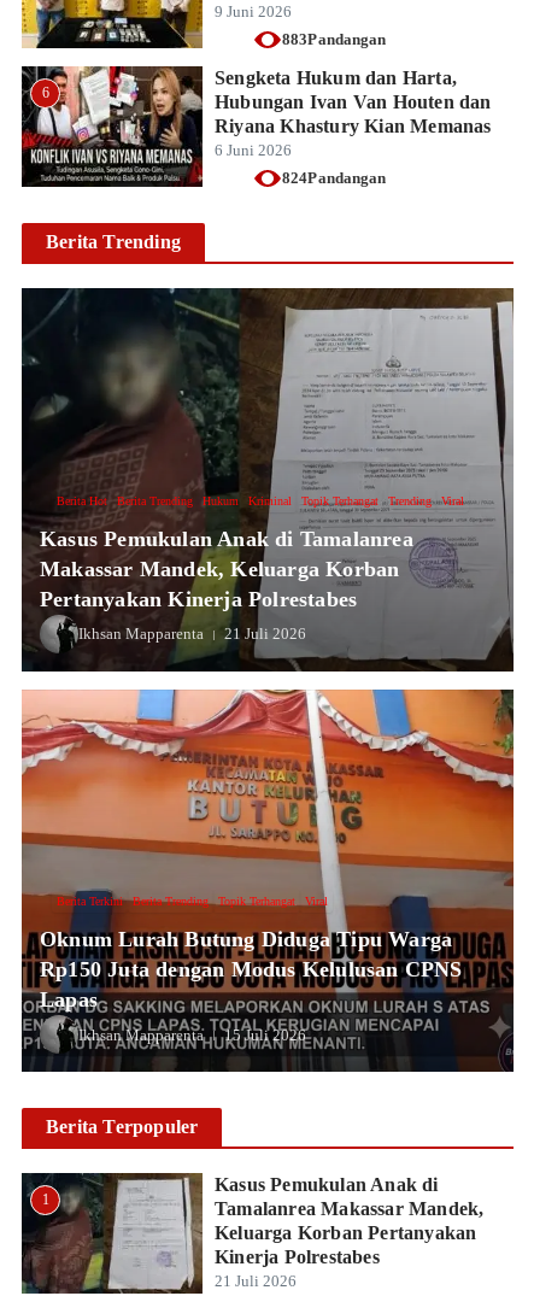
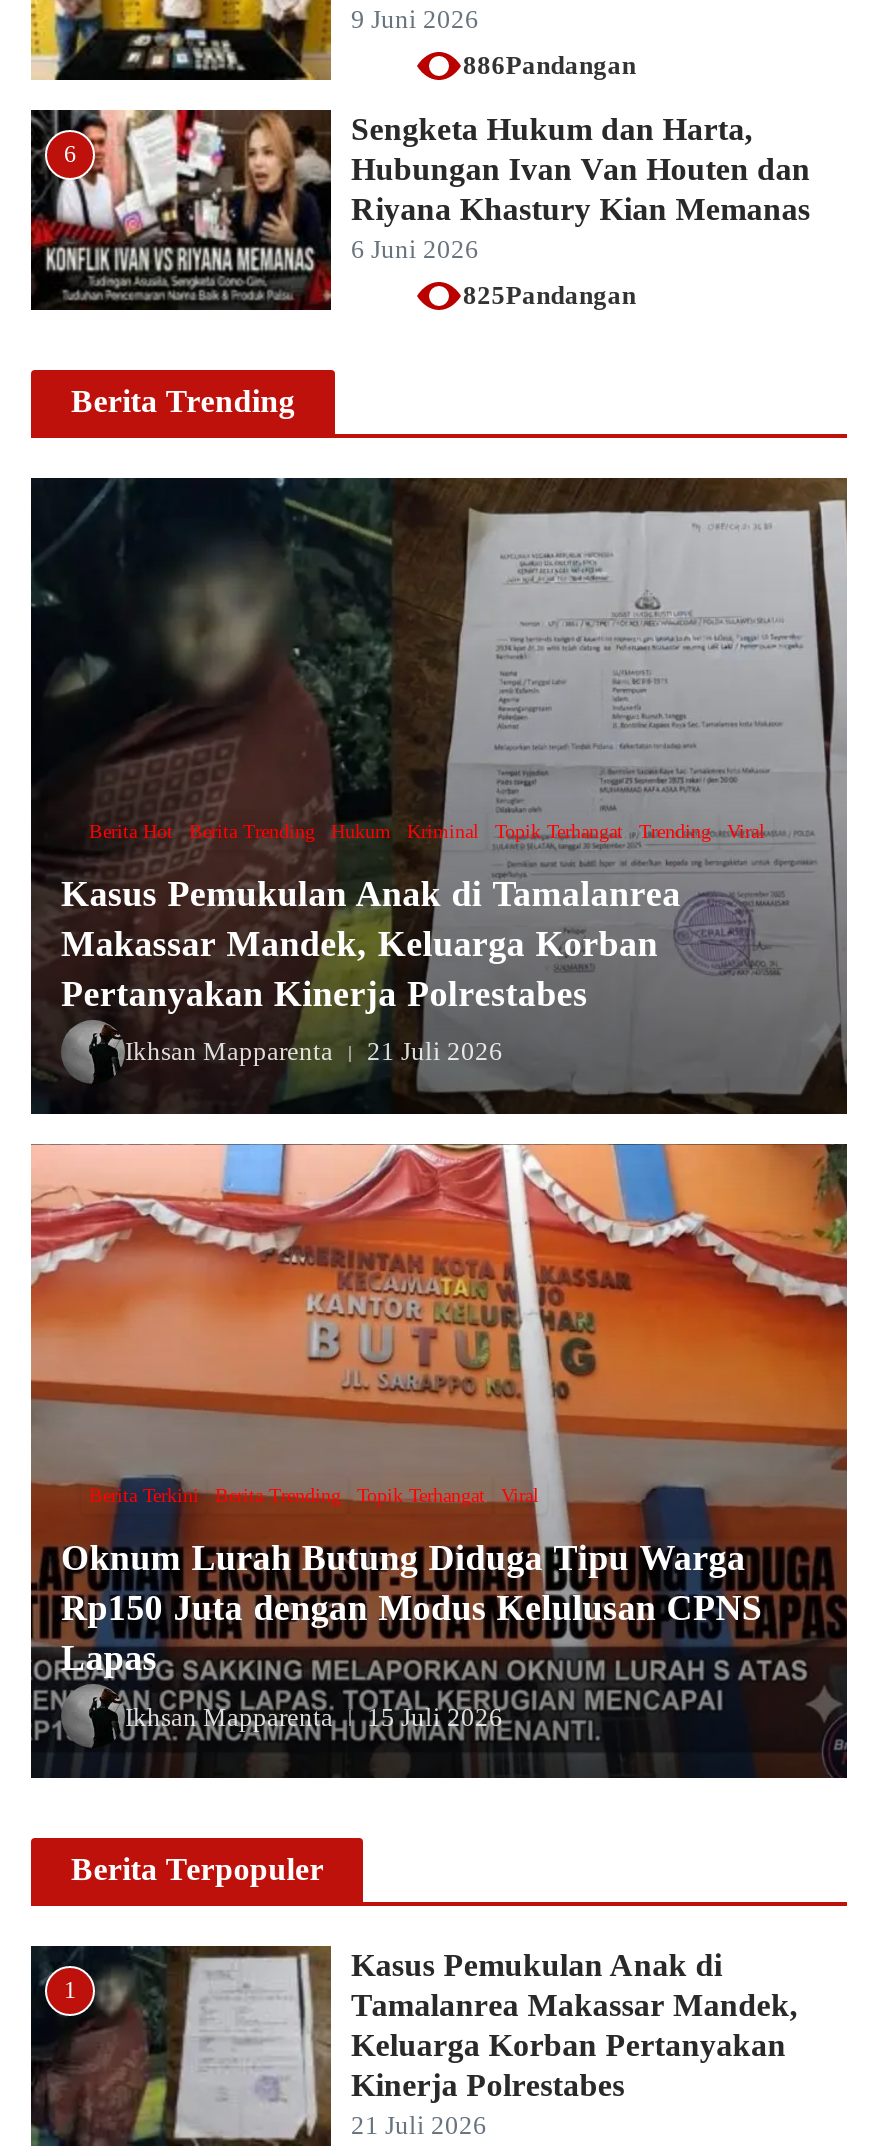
[282,31,386,48] 883Pandangan -> [463,52,636,80] 886Pandangan
[282,170,386,187] 824Pandangan -> [463,282,636,310] 825Pandangan

